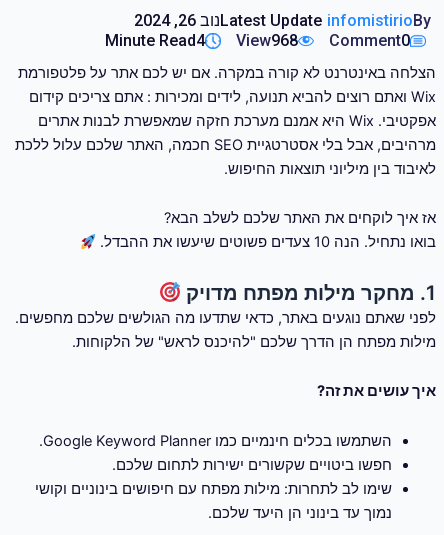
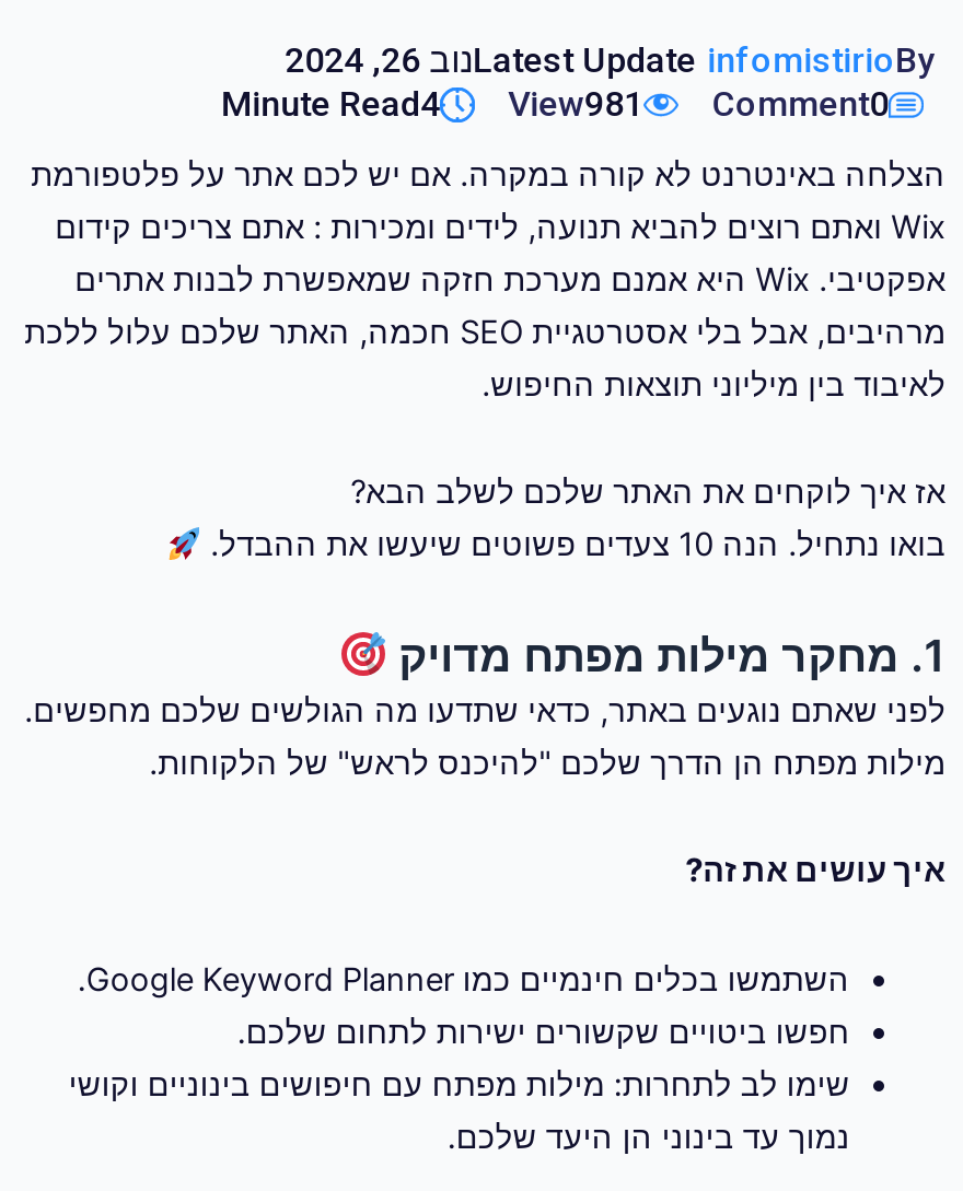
[105,31,410,50] Minute Read 4 View 968 Comment 0 -> [221,82,889,124] Minute Read 4 View 981 Comment 0

